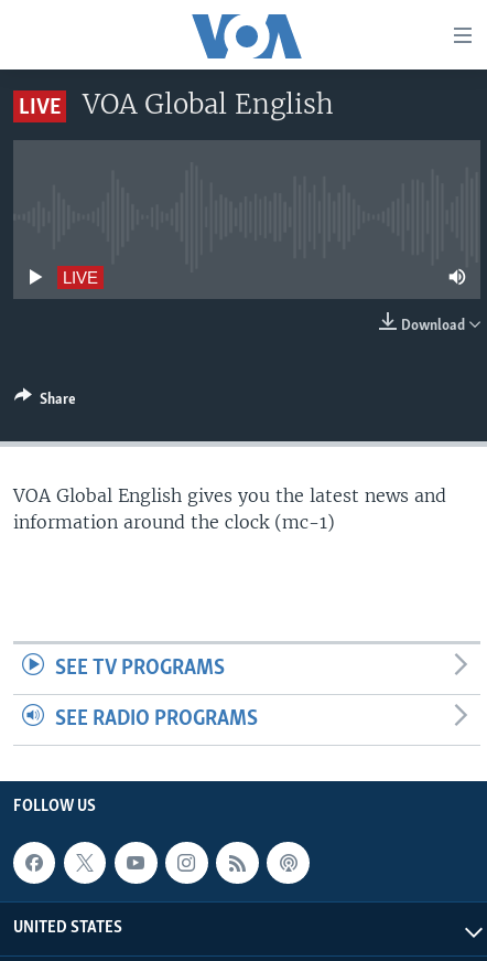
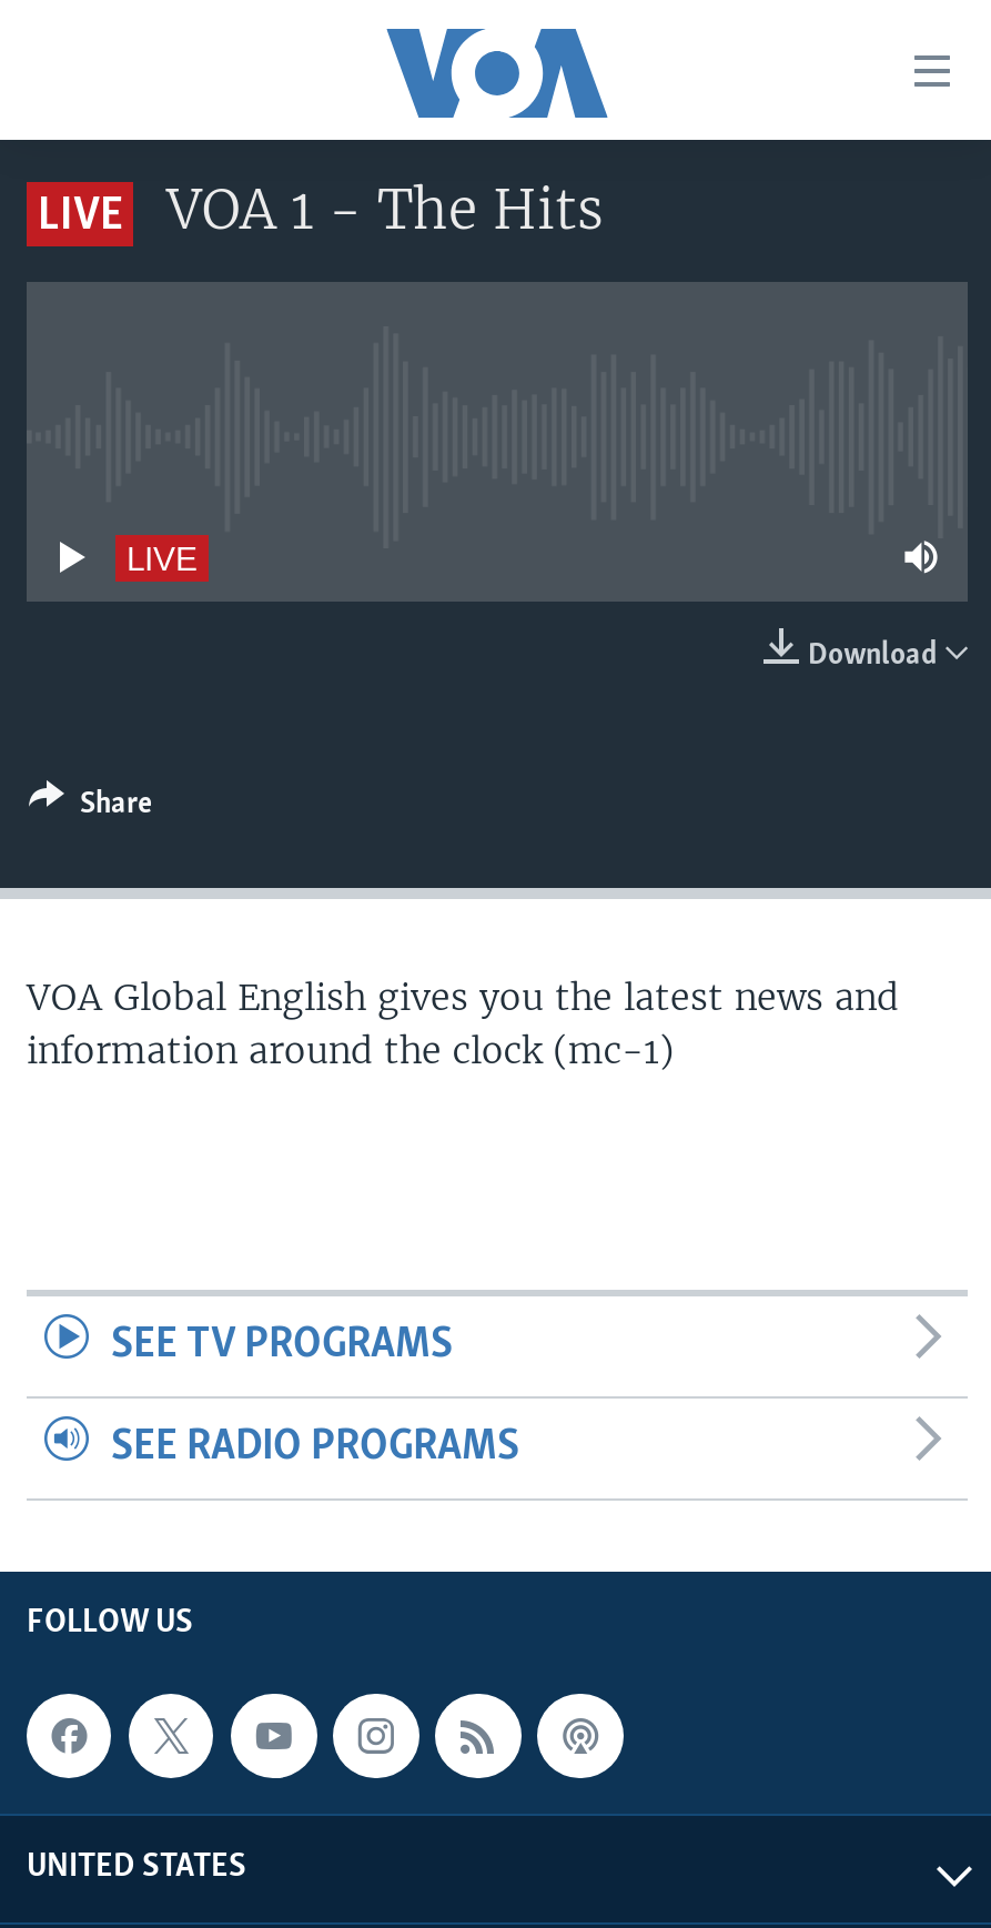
[83,87,334,121] VOA Global English -> [166,175,604,244] VOA 1 - The Hits

